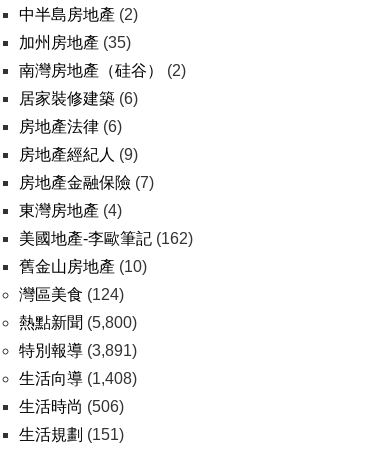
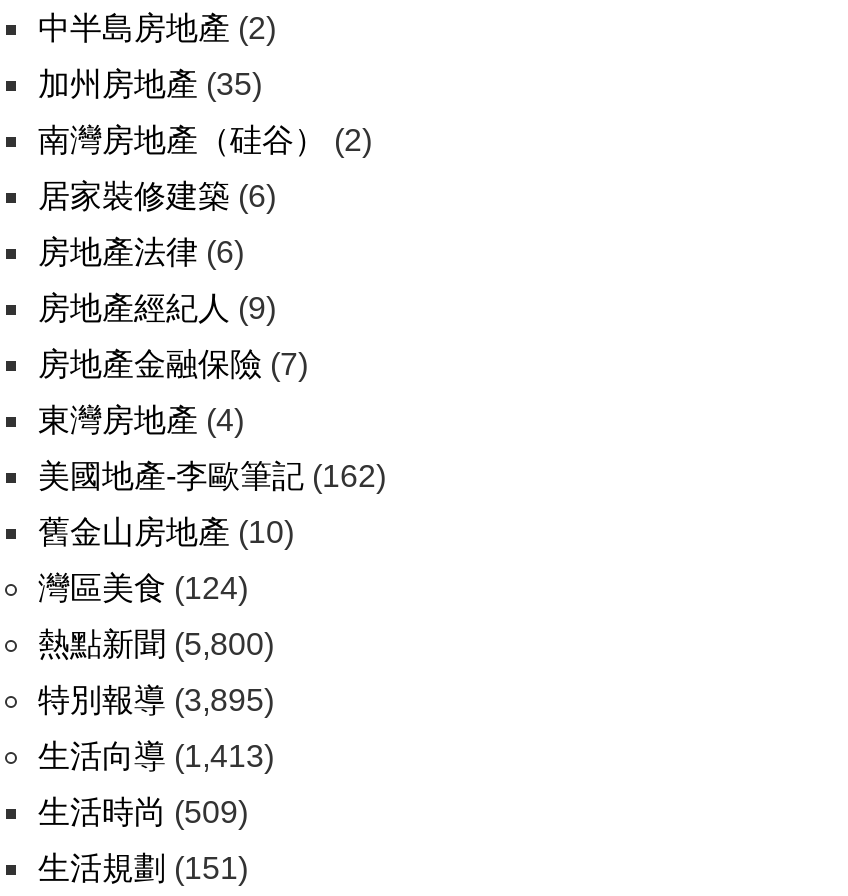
[19,342,137,359] 特別報導(3,891) -> [38,683,274,717] 特別報導(3,895)
[19,370,137,387] 生活向導(1,408) -> [38,739,274,773] 生活向導(1,413)
[19,398,124,415] 生活時尚(506) -> [38,795,248,829] 生活時尚(509)

